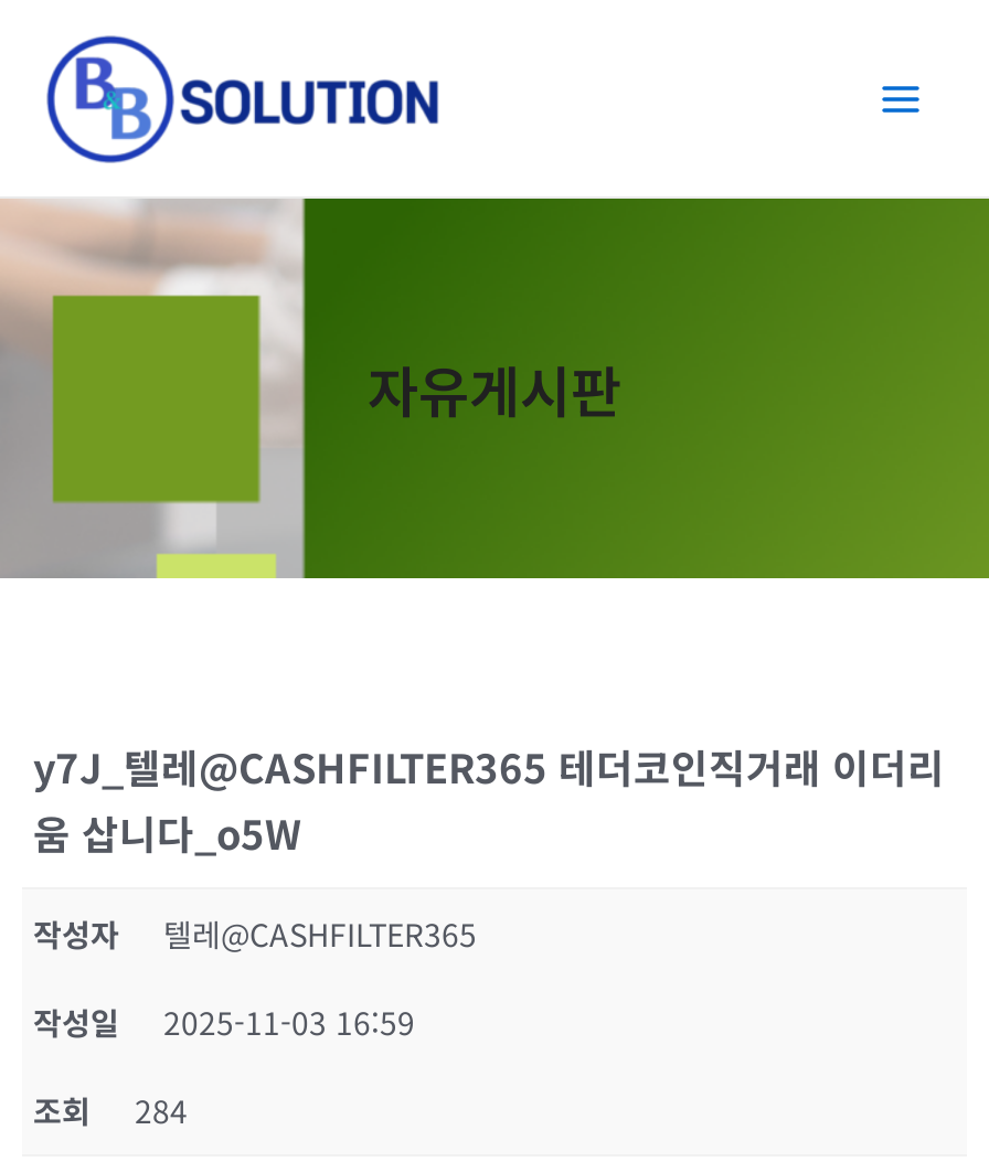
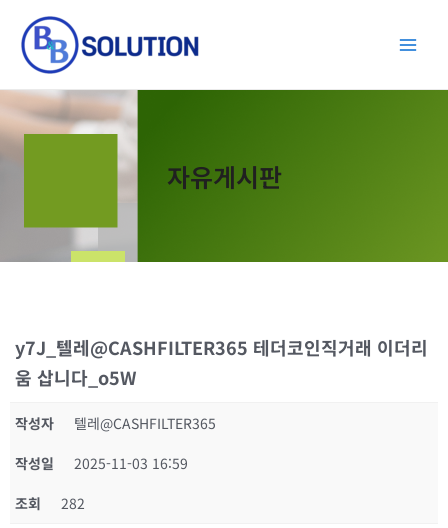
[33,1089,188,1133] 조회 284 -> [15,493,85,513] 조회 282

